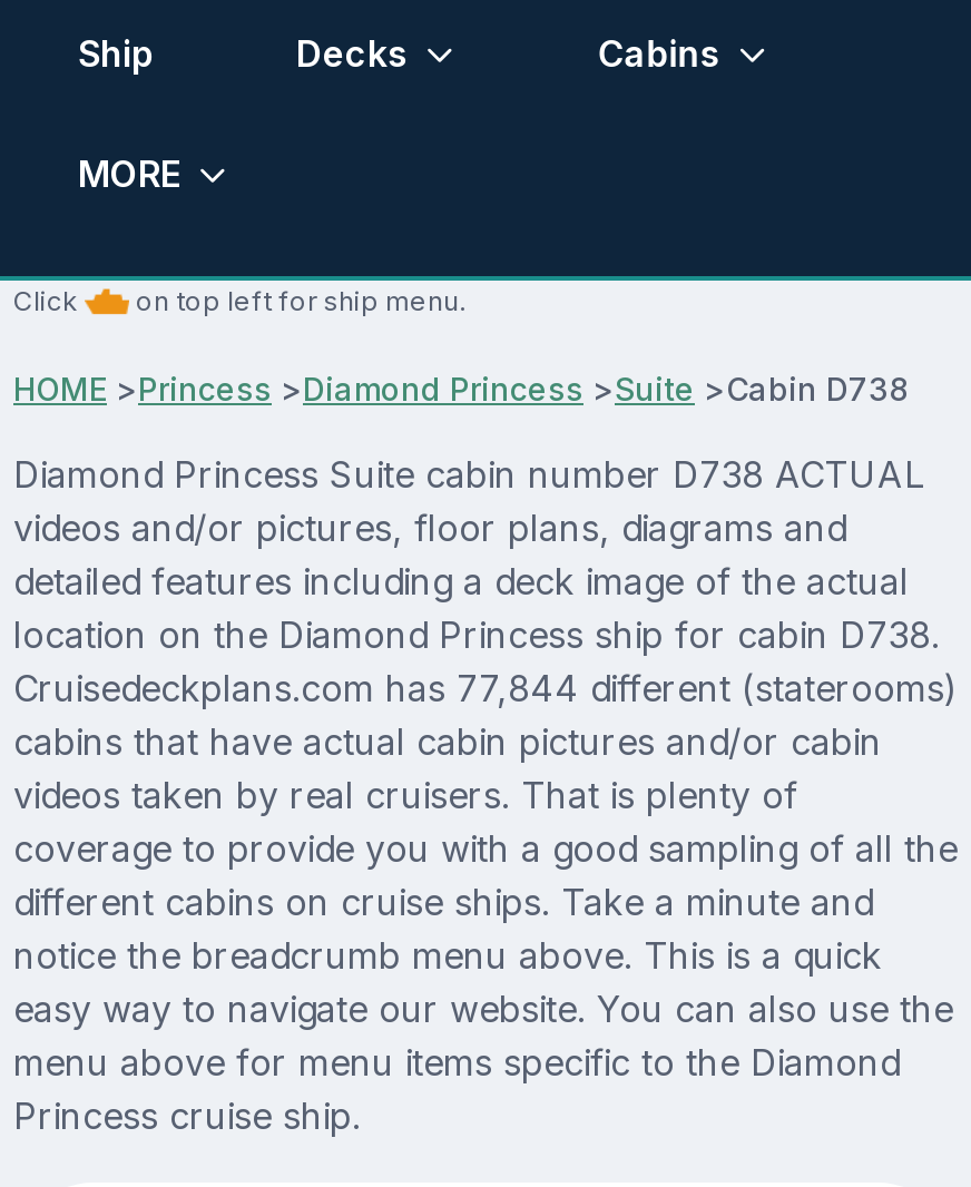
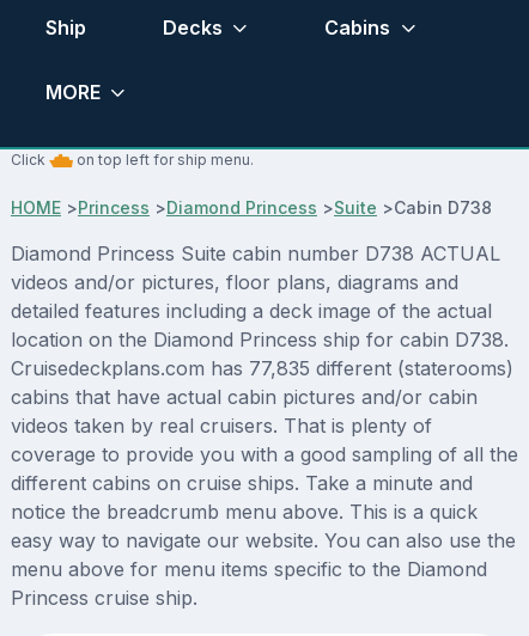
[13,667,958,711] Cruisedeckplans.com has 77,844 different (staterooms) -> [11,357,513,381] Cruisedeckplans.com has 77,835 different (staterooms)

